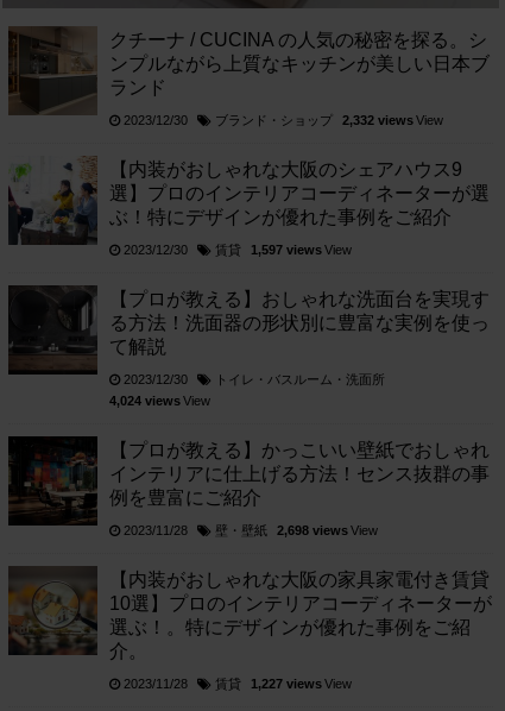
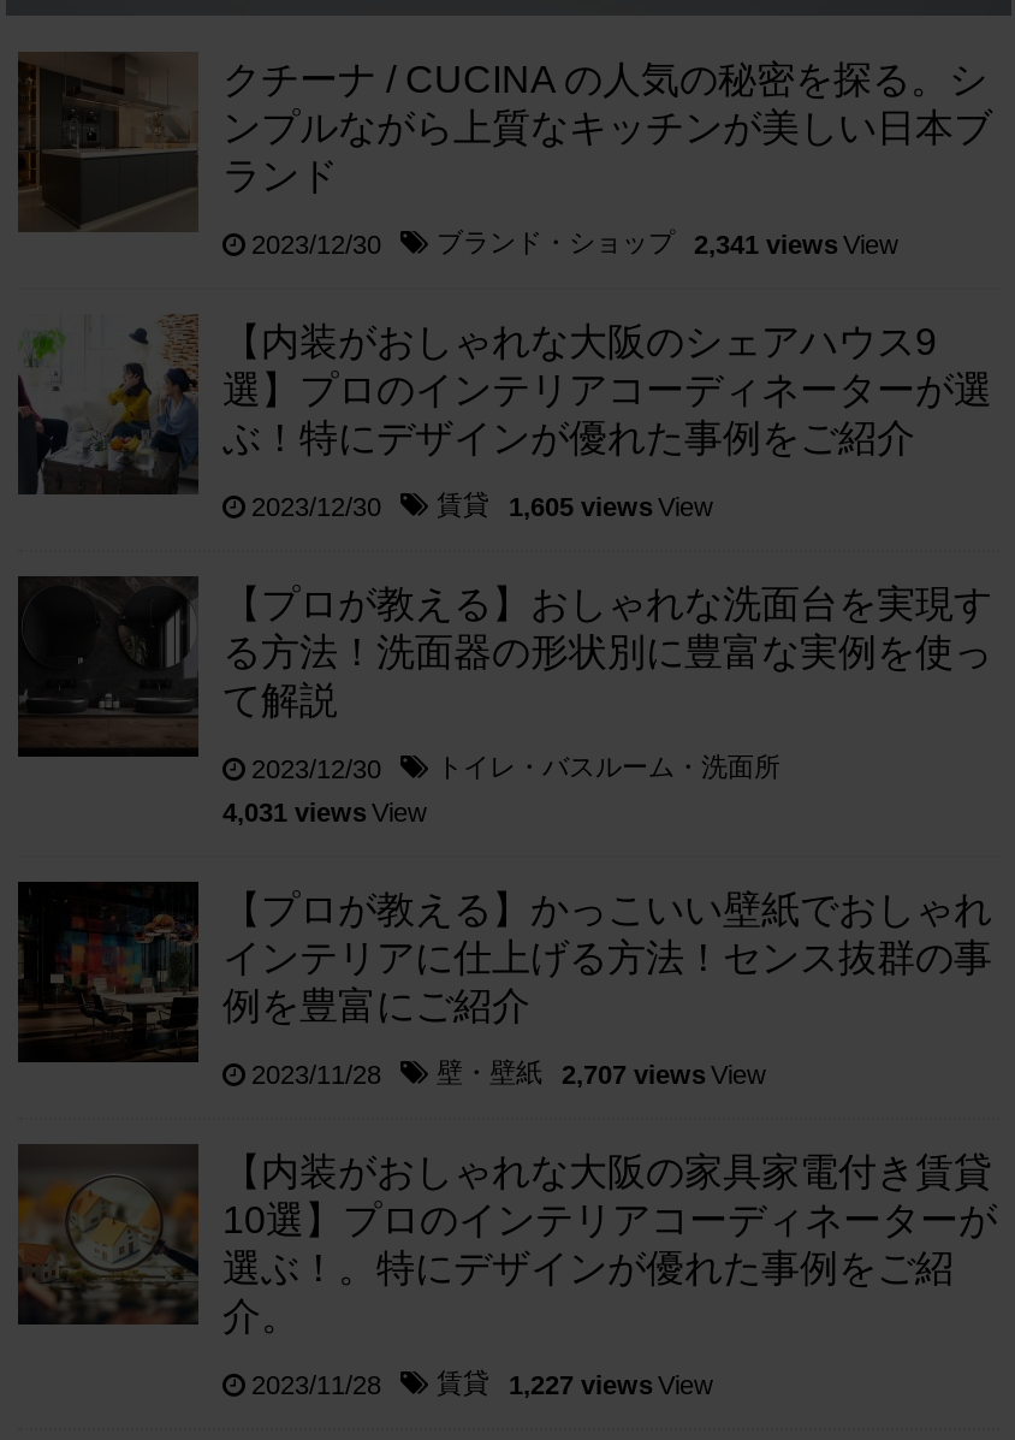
[120,113,443,128] 2023/12/30 ブランド・ショップ 2,332 views View -> [244,227,898,257] 2023/12/30 ブランド・ショップ 2,341 views View
[120,242,352,257] 2023/12/30 賃貸 1,597 views View -> [244,489,713,519] 2023/12/30 賃貸 1,605 views View
[109,394,210,408] 4,024 views View -> [222,796,427,825] 4,031 views View
[120,523,378,538] 2023/11/28 壁・壁紙 2,698 views View -> [244,1057,766,1087] 2023/11/28 壁・壁紙 2,707 views View

